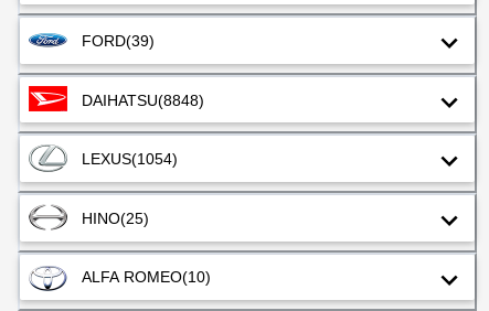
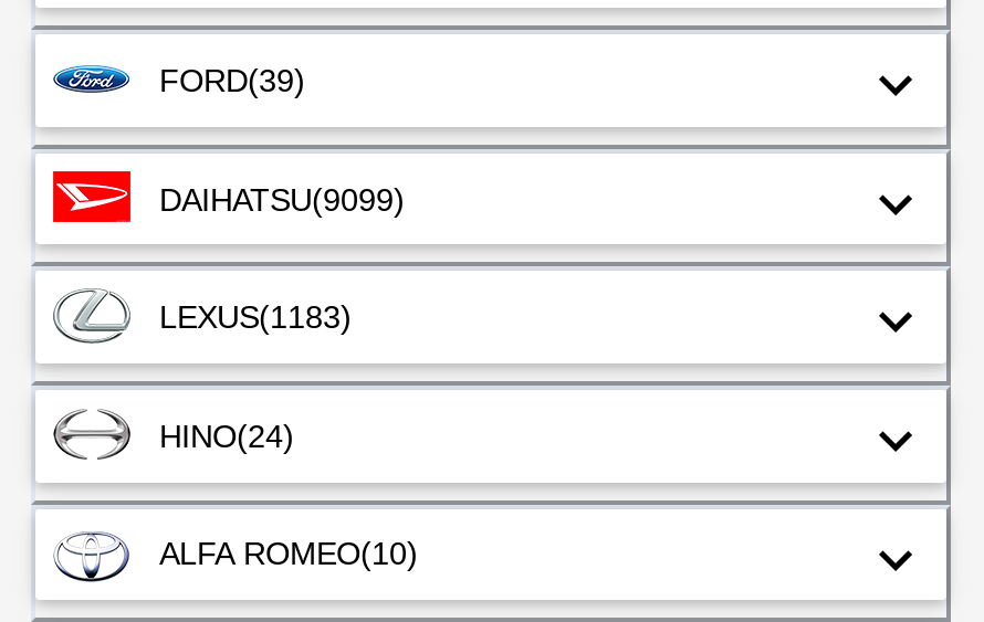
[82,91,204,109] DAIHATSU(8848) -> [159,181,405,217] DAIHATSU(9099)
[82,150,178,168] LEXUS(1054) -> [159,300,352,335] LEXUS(1183)
[82,209,149,227] HINO(25) -> [159,418,294,453] HINO(24)

